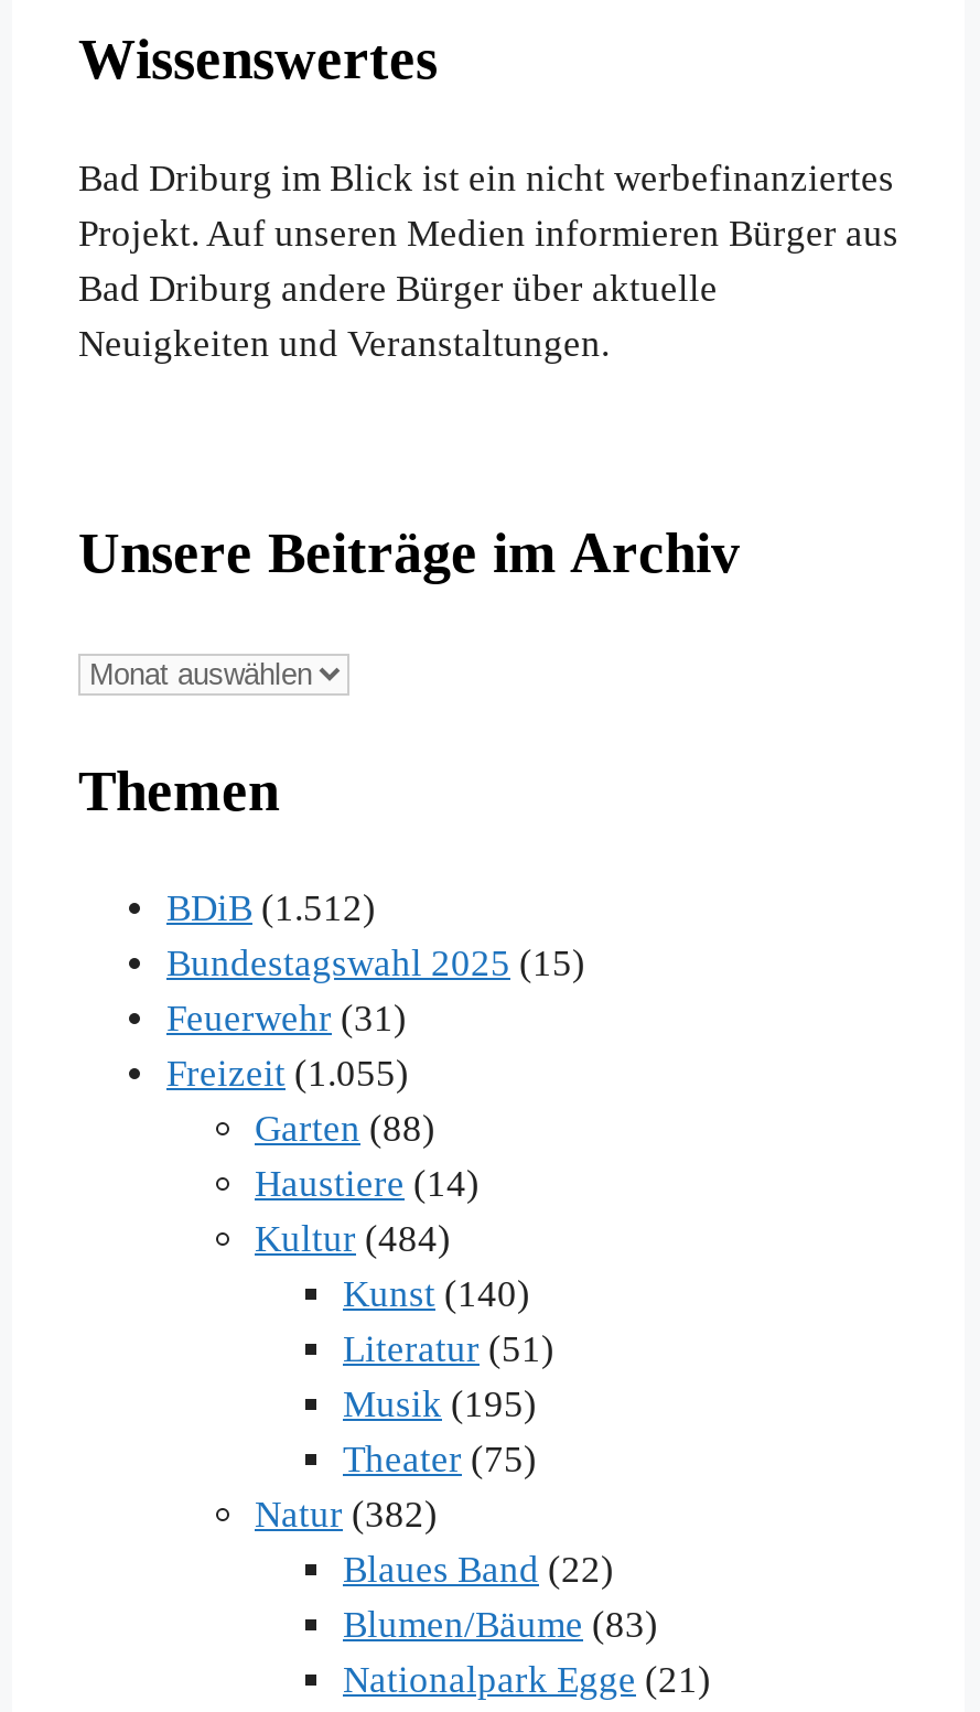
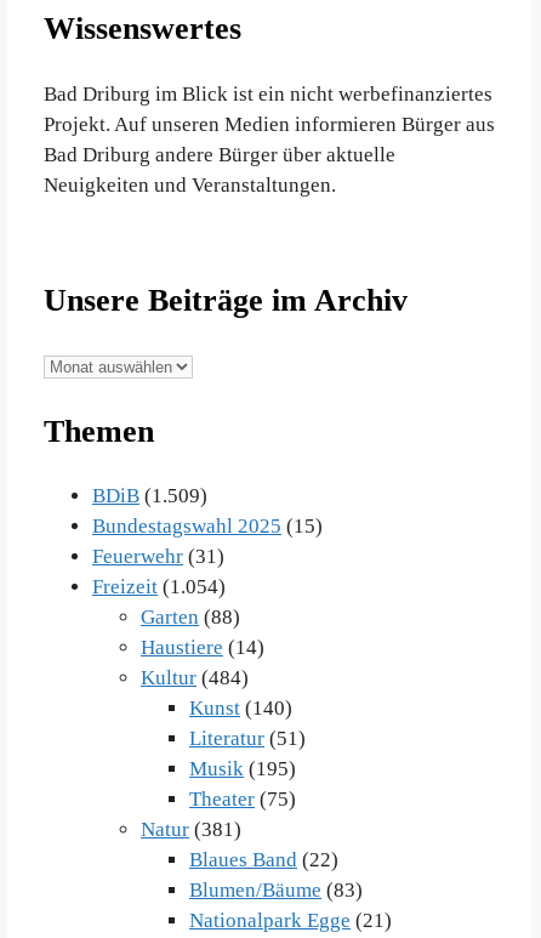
[166,888,376,930] BDiB (1.512) -> [92,484,207,507] BDiB (1.509)
[166,1053,409,1095] Freizeit (1.055) -> [92,575,226,598] Freizeit (1.054)
[255,1494,438,1536] Natur (382) -> [141,818,241,841] Natur (381)

